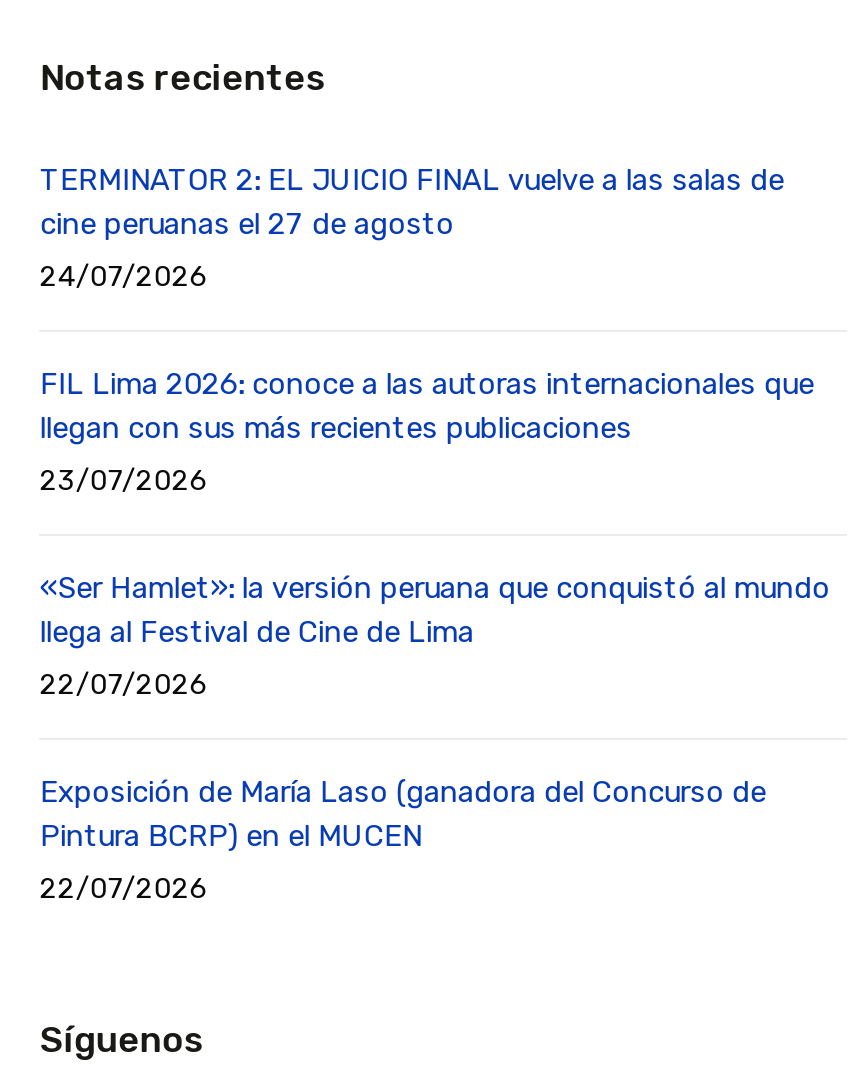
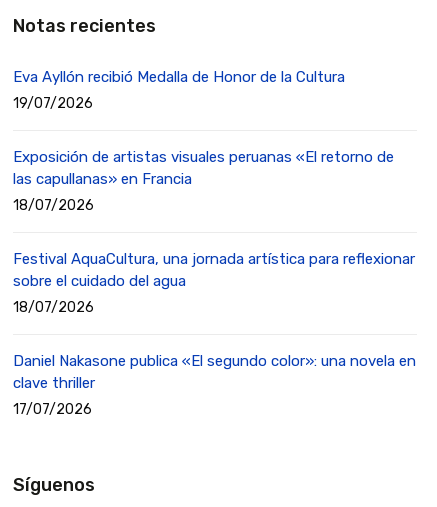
[40,162,784,242] TERMINATOR 2: EL JUICIO FINAL vuelve a las salas de | cine peruanas el 27 de agosto -> [13,68,345,86] Eva Ayllón recibió Medalla de Honor de la Cultura
[40,260,208,294] 24/07/2026 -> [13,95,93,112] 19/07/2026
[40,366,814,446] FIL Lima 2026: conoce a las autoras internacionales que | llegan con sus más recientes publicaciones -> [13,148,394,188] Exposición de artistas visuales peruanas «El retorno de | las capullanas» en Francia
[40,464,208,498] 23/07/2026 -> [13,197,94,214] 18/07/2026
[40,570,830,650] «Ser Hamlet»: la versión peruana que conquistó al mundo | llega al Festival de Cine de Lima -> [13,250,415,290] Festival AquaCultura, una jornada artística para reflexionar | sobre el cuidado del agua
[40,668,208,702] 22/07/2026 -> [13,299,94,316] 18/07/2026
[40,774,766,854] Exposición de María Laso (ganadora del Concurso de | Pintura BCRP) en el MUCEN -> [13,352,416,392] Daniel Nakasone publica «El segundo color»: una novela en | clave thriller
[40,872,208,906] 22/07/2026 -> [13,401,92,418] 17/07/2026

